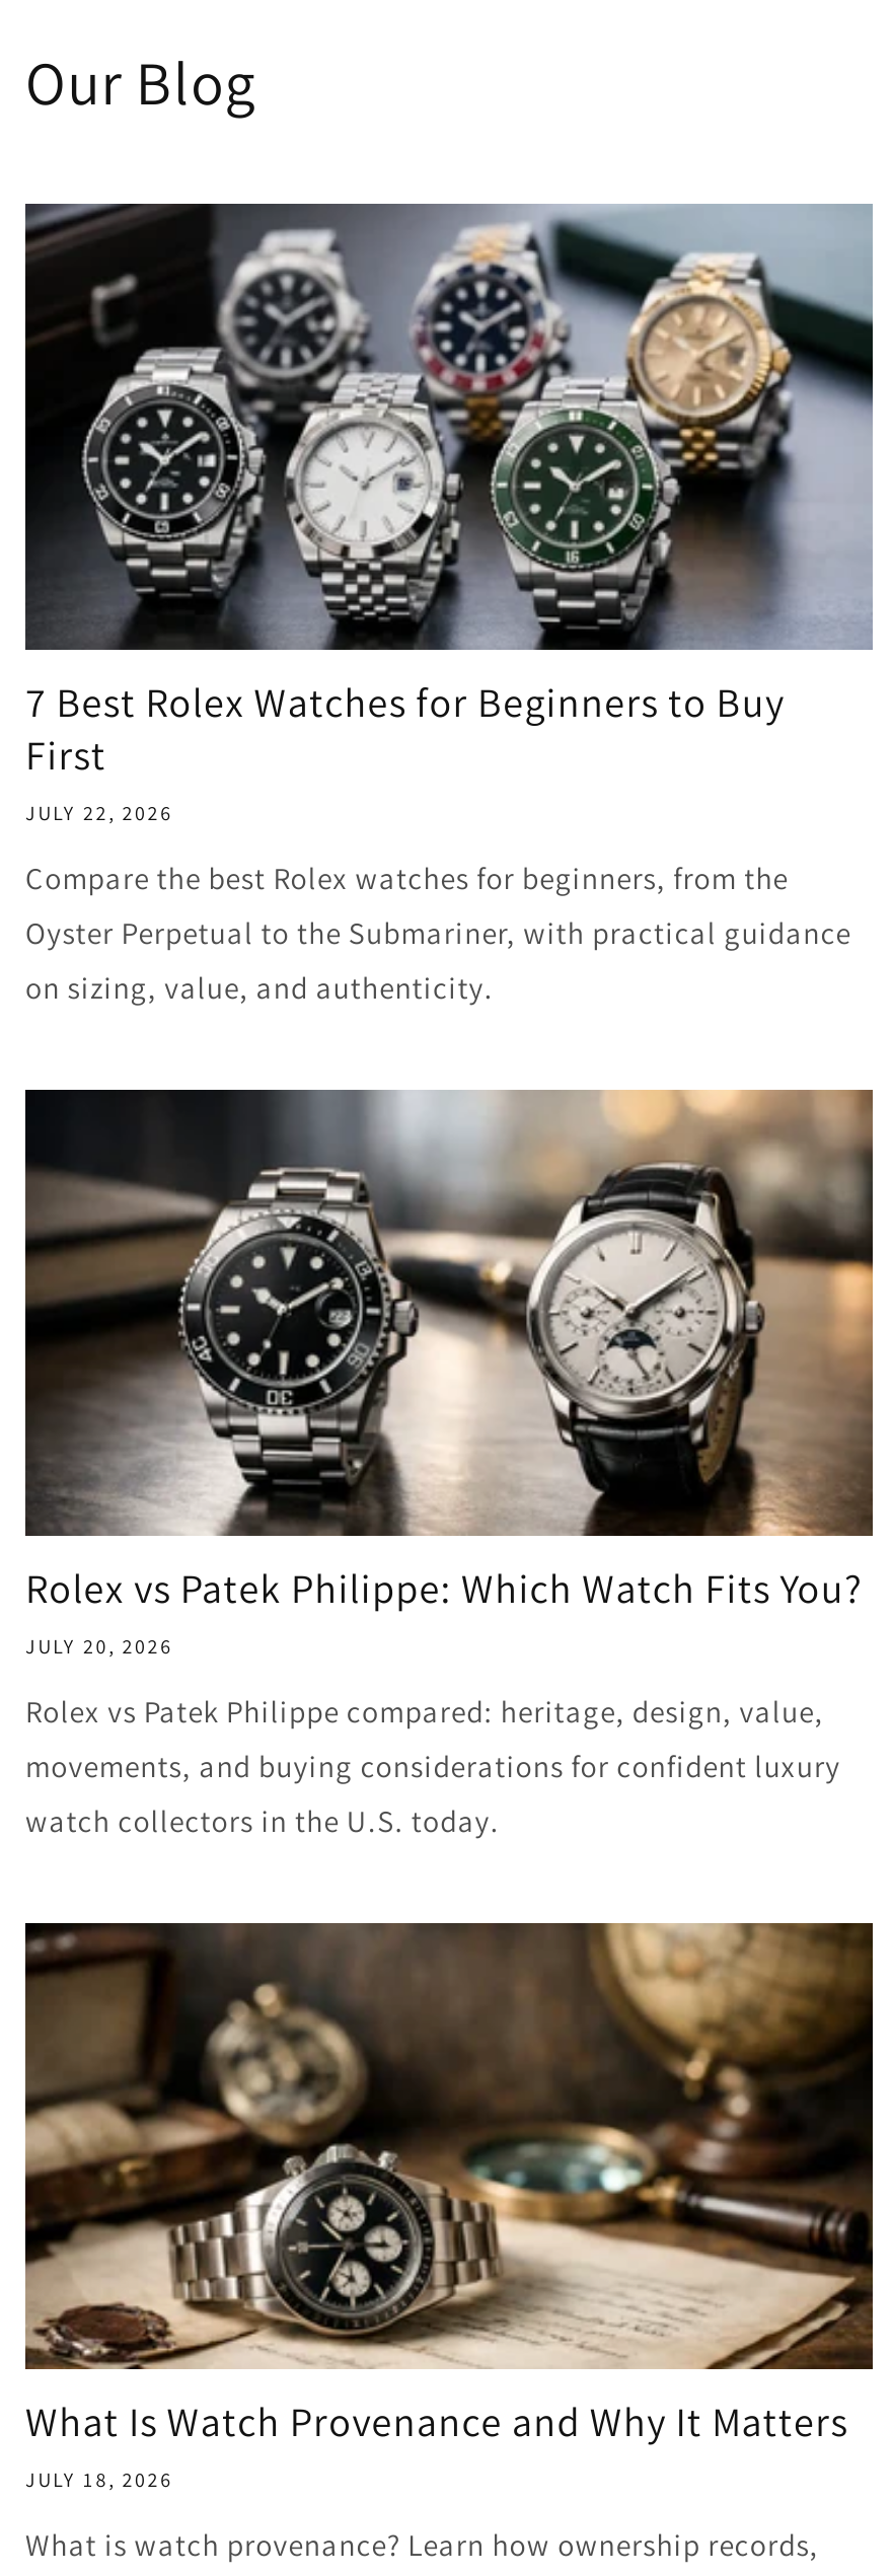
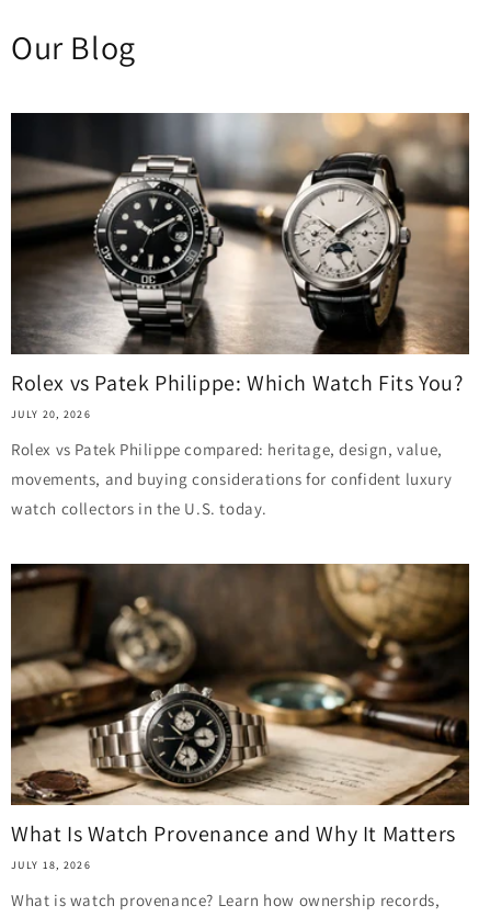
[25,202,875,1006] [image] | 7 Best Rolex Watches for Beginners to Buy | First | JULY 22, 2026 | Compare the best Rolex watches for beginners, from the | Oyster Perpetual to the Submariner, with practical guidance | on sizing, value, and authenticity. -> none

